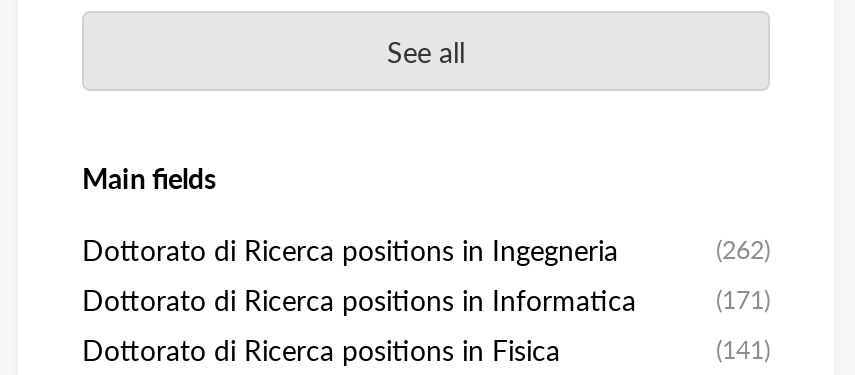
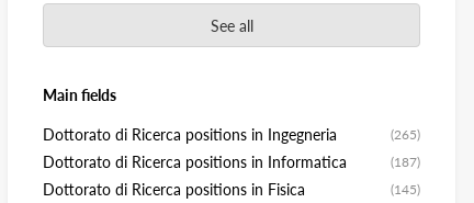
[716,231,770,267] (262) -> [391,124,420,144] (265)
[716,281,770,317] (171) -> [391,151,420,171] (187)
[716,331,770,367] (141) -> [391,179,420,199] (145)

